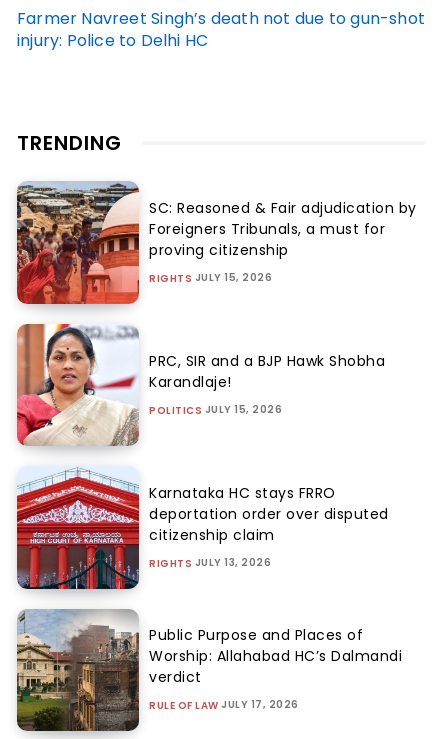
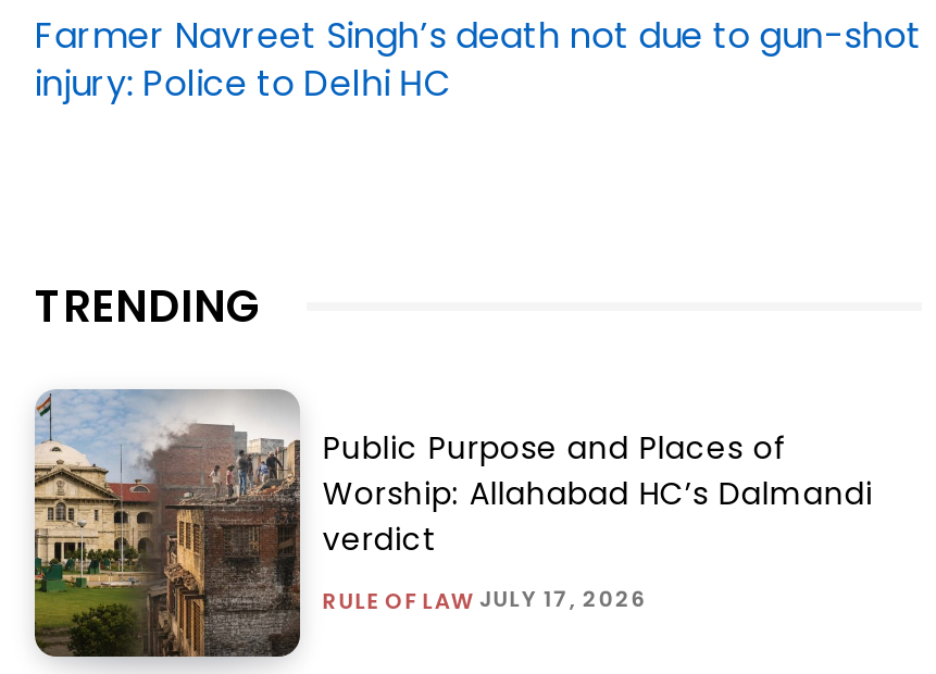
[16,183,417,305] [image] | SC: Reasoned & Fair adjudication by | Foreigners Tribunals, a must for | proving citizenship | RIGHTS JULY 15, 2026 -> none
[16,323,385,447] [image] | PRC, SIR and a BJP Hawk Shobha | Karandlaje! | POLITICS JULY 15, 2026 -> none
[15,467,389,591] [image] | Karnataka HC stays FRRO | deportation order over disputed | citizenship claim | RIGHTS JULY 13, 2026 -> none

